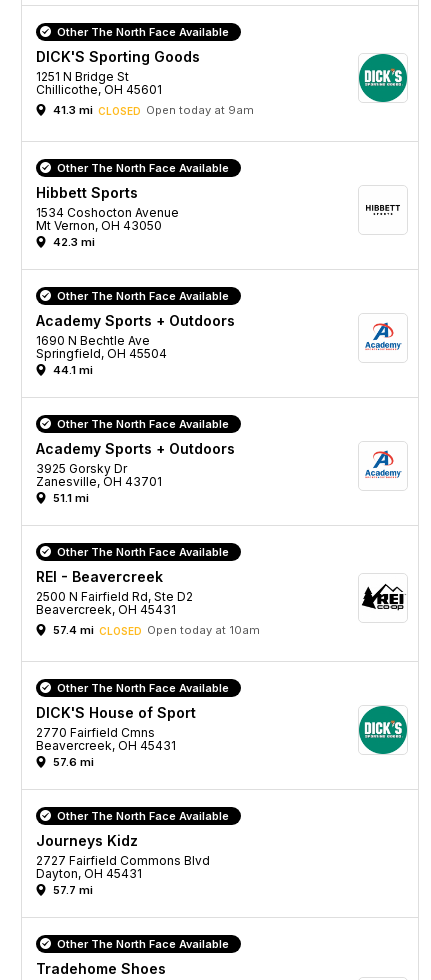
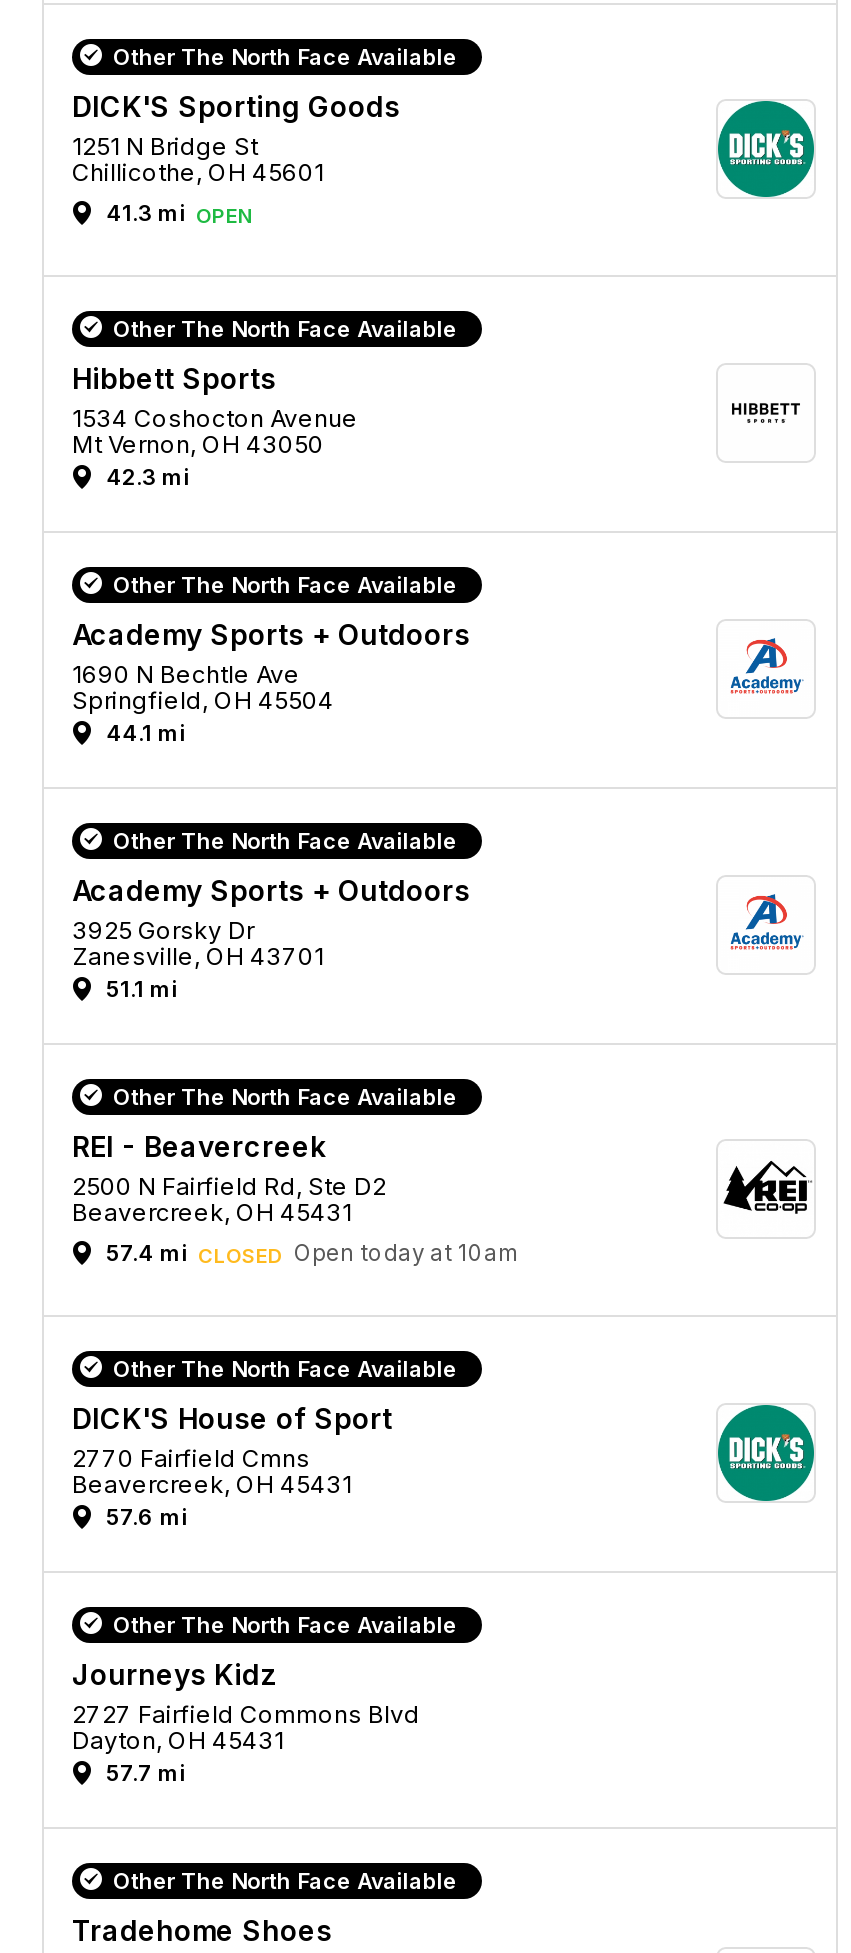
[53,102,254,117] 41.3 mi CLOSED Open today at 9am -> [106,198,254,226] 41.3 mi OPEN

